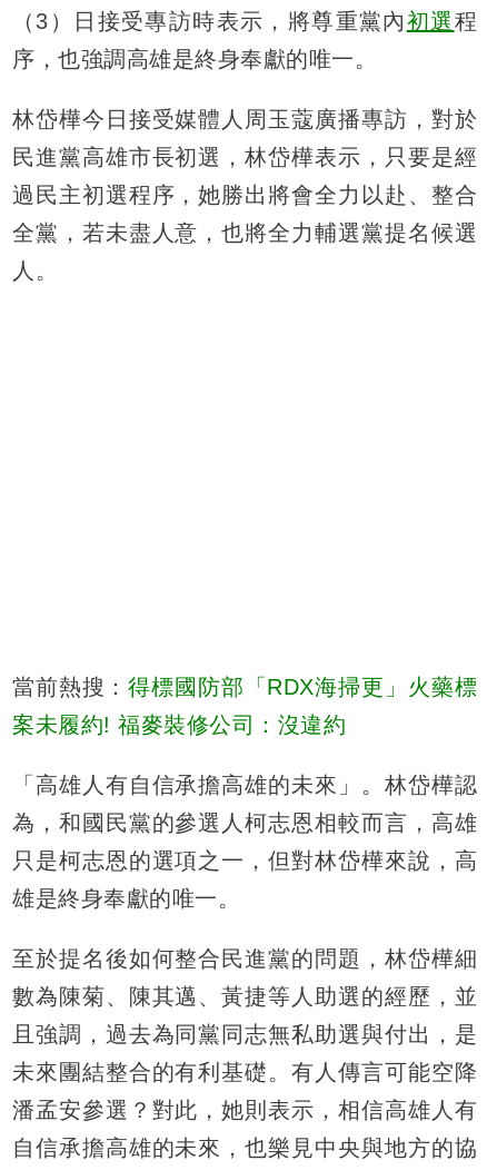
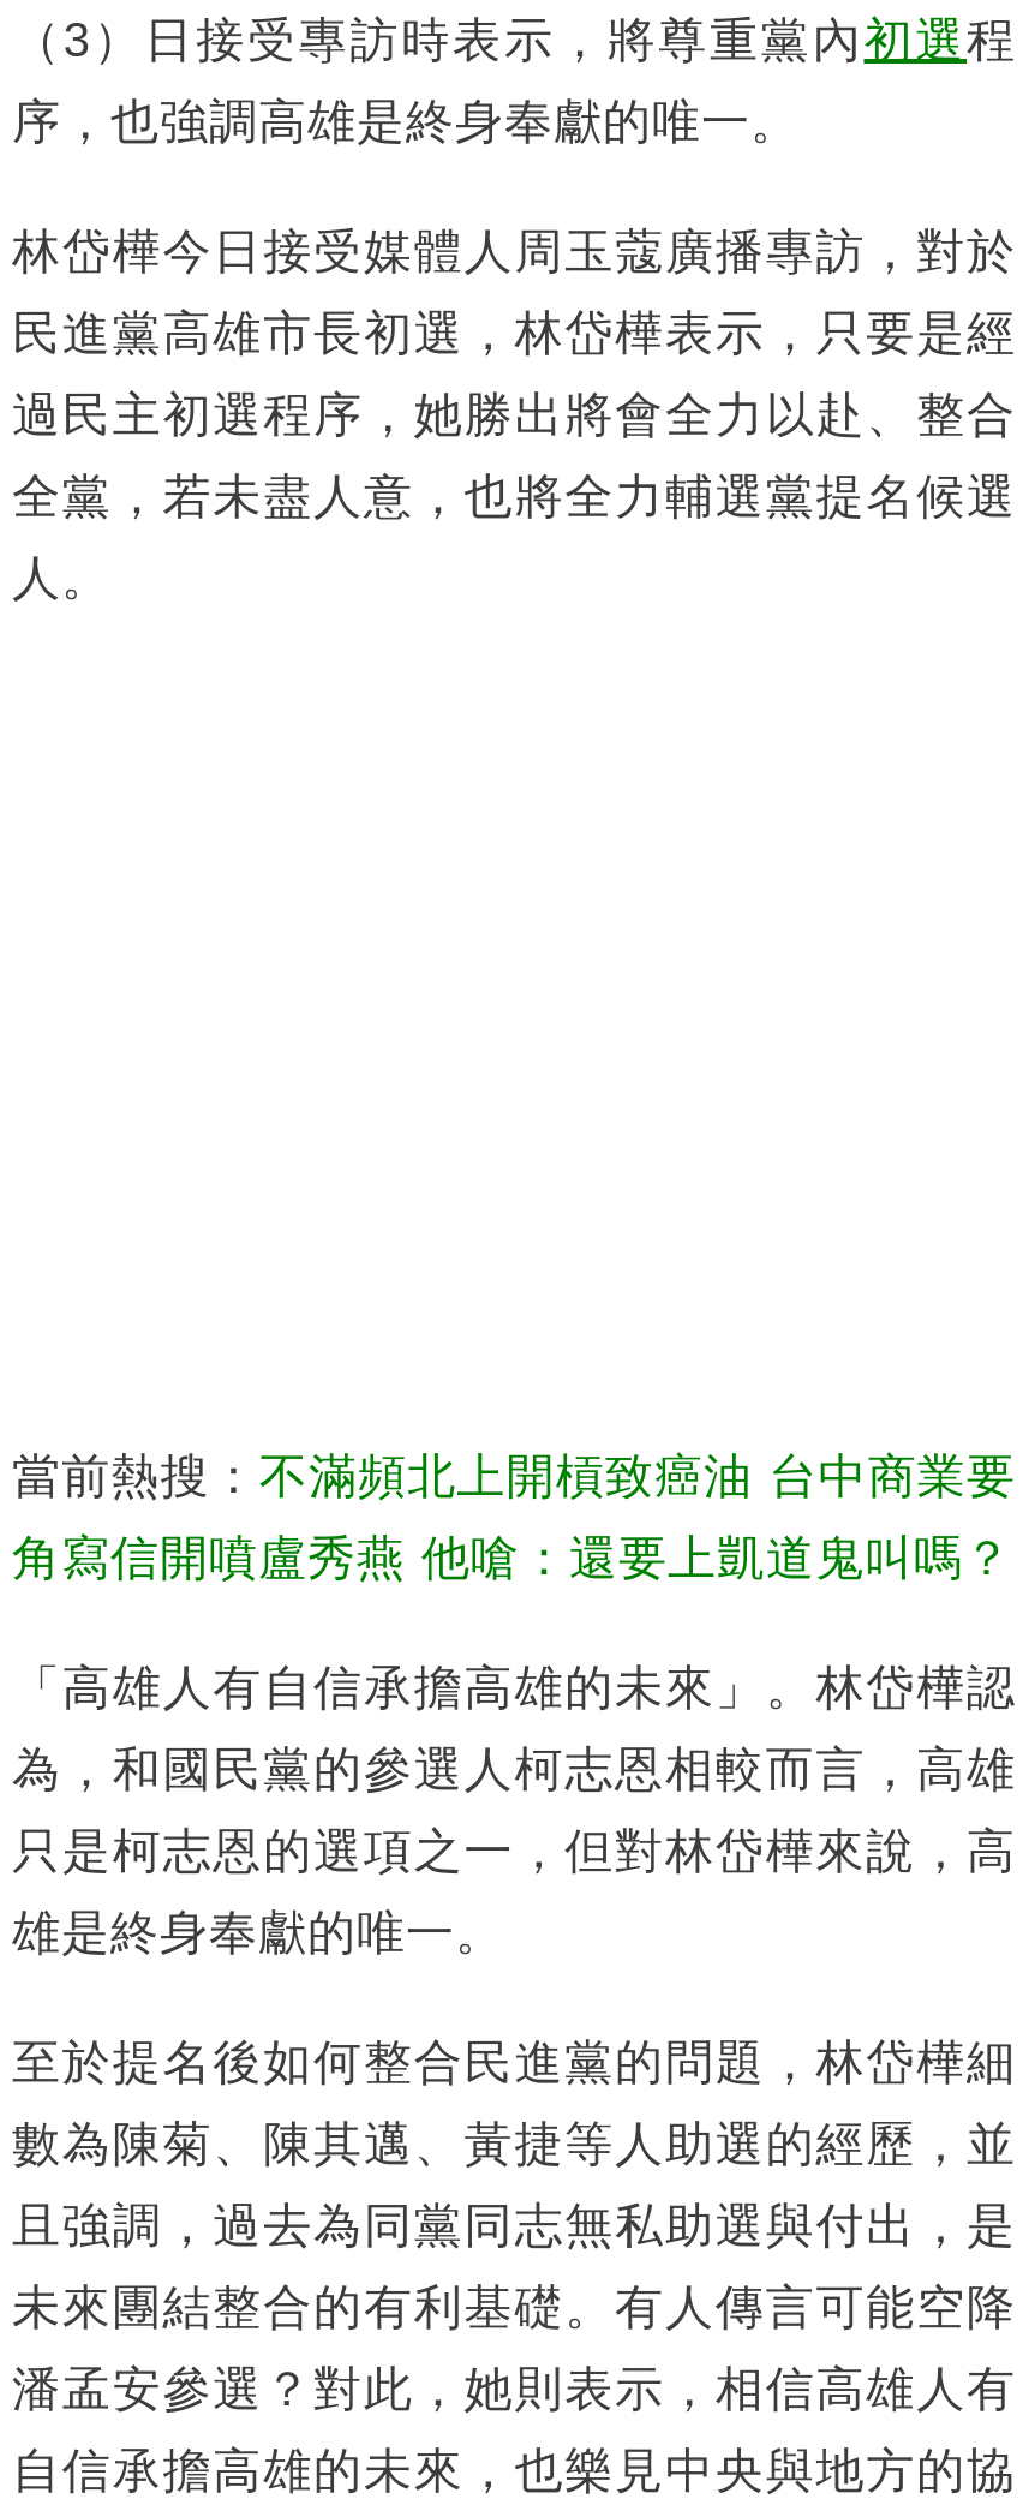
[12,674,477,699] 當前熱搜：得標國防部「RDX海掃更」火藥標 -> [12,1449,1016,1502] 當前熱搜：不滿頻北上開槓致癌油 台中商業要
[12,712,346,737] 案未履約! 福麥裝修公司：沒違約 -> [12,1530,1012,1583] 角寫信開噴盧秀燕 他嗆：還要上凱道鬼叫嗎？

